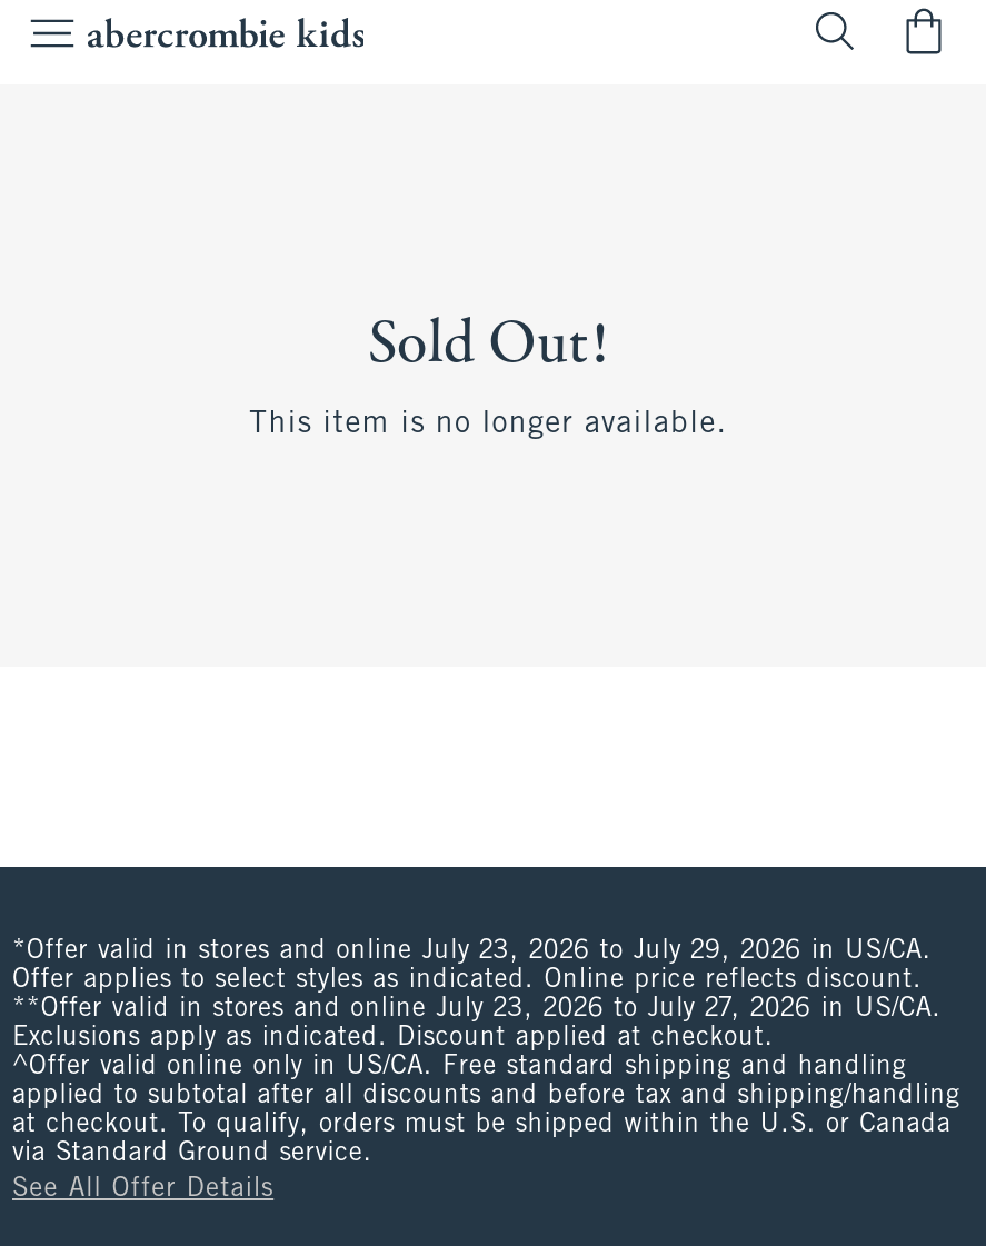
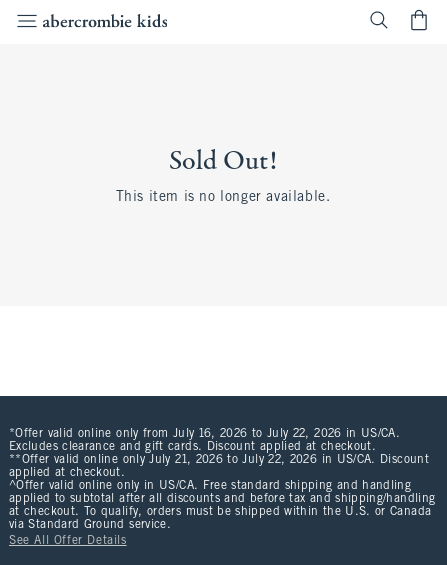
[12,938,942,1051] *Offer valid in stores and online July 23, 2026 to July 29, 2026 in US/CA. | Offer applies to select styles as indicated. Online price reflects discount. | **Offer valid in stores and online July 23, 2026 to July 27, 2026 in US/CA. | Exclusions apply as indicated. Discount applied at checkout. -> [9,428,429,479] *Offer valid online only from July 16, 2026 to July 22, 2026 in US/CA. | Excludes clearance and gift cards. Discount applied at checkout. | **Offer valid online only July 21, 2026 to July 22, 2026 in US/CA. Discount | applied at checkout.

